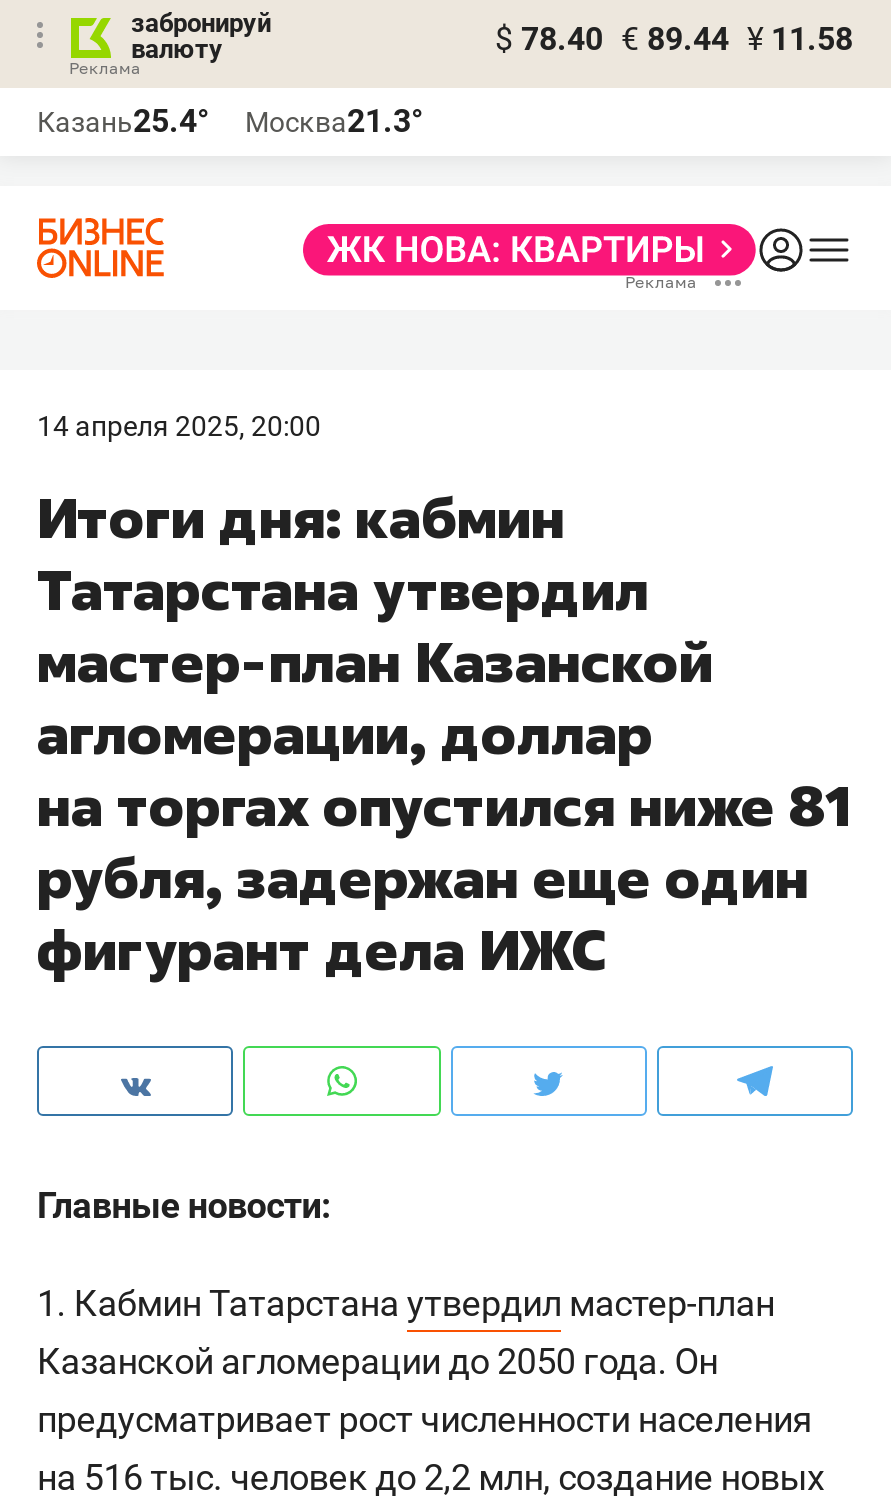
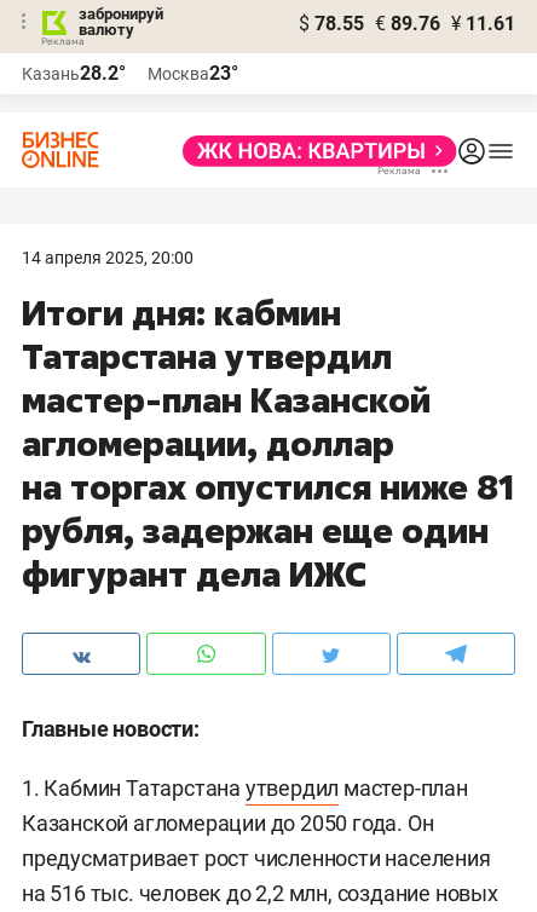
[495,20,853,58] $ 78.40 € 89.44 ¥ 11.58 -> [299,12,515,35] $ 78.55 € 89.76 ¥ 11.61
[37,102,209,140] Казань25.4° -> [22,62,126,85] Казань28.2°
[245,102,423,140] Москва21.3° -> [148,62,238,85] Москва23°

